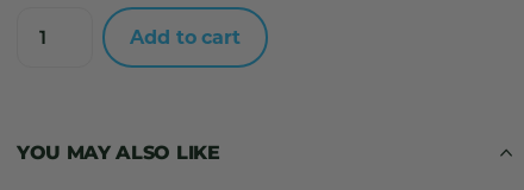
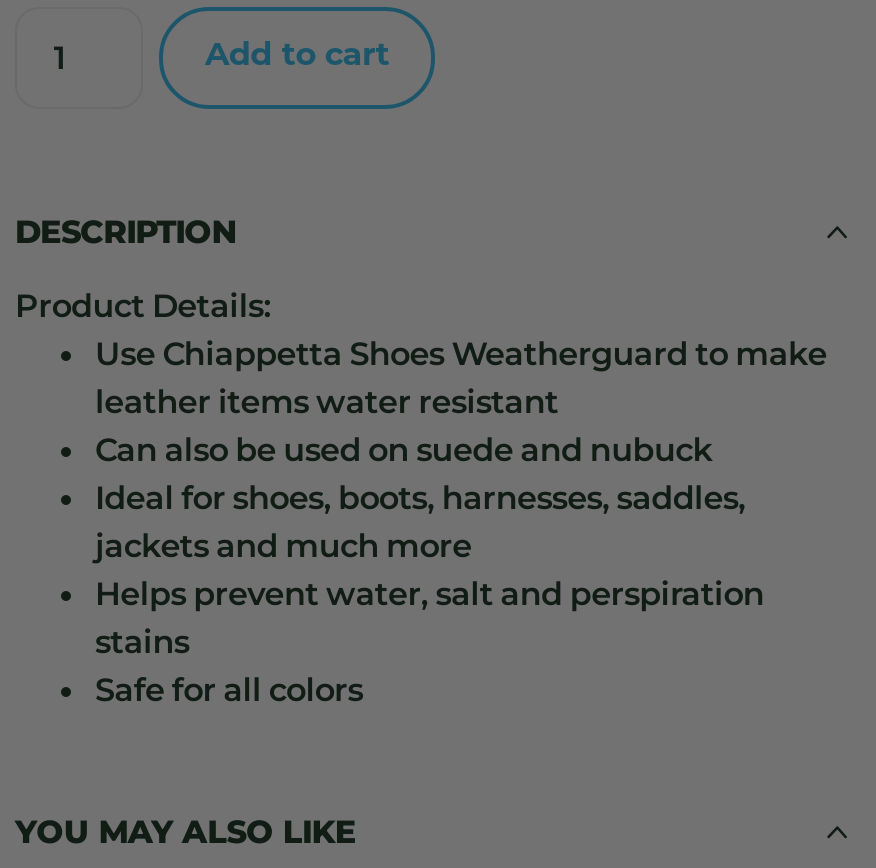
none -> [15,212,827,708] DESCRIPTION | Product Details: | Use Chiappetta Shoes Weatherguard to make | leather items water resistant | Can also be used on suede and nubuck | Ideal for shoes, boots, harnesses, saddles, | jackets and much more | Helps prevent water, salt and perspiration | stains | Safe for all colors

